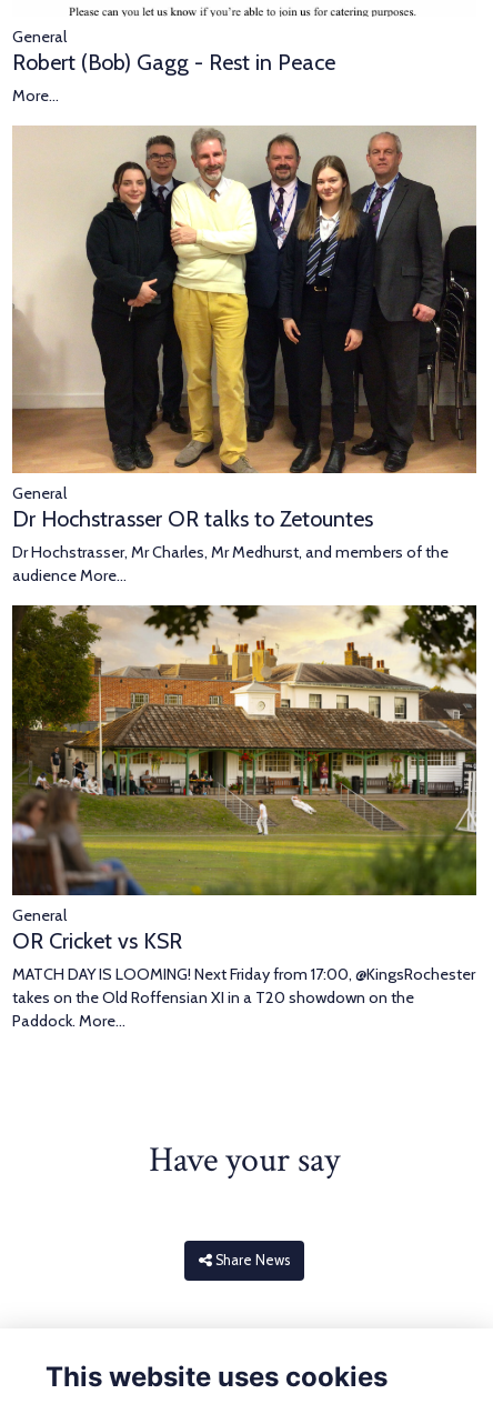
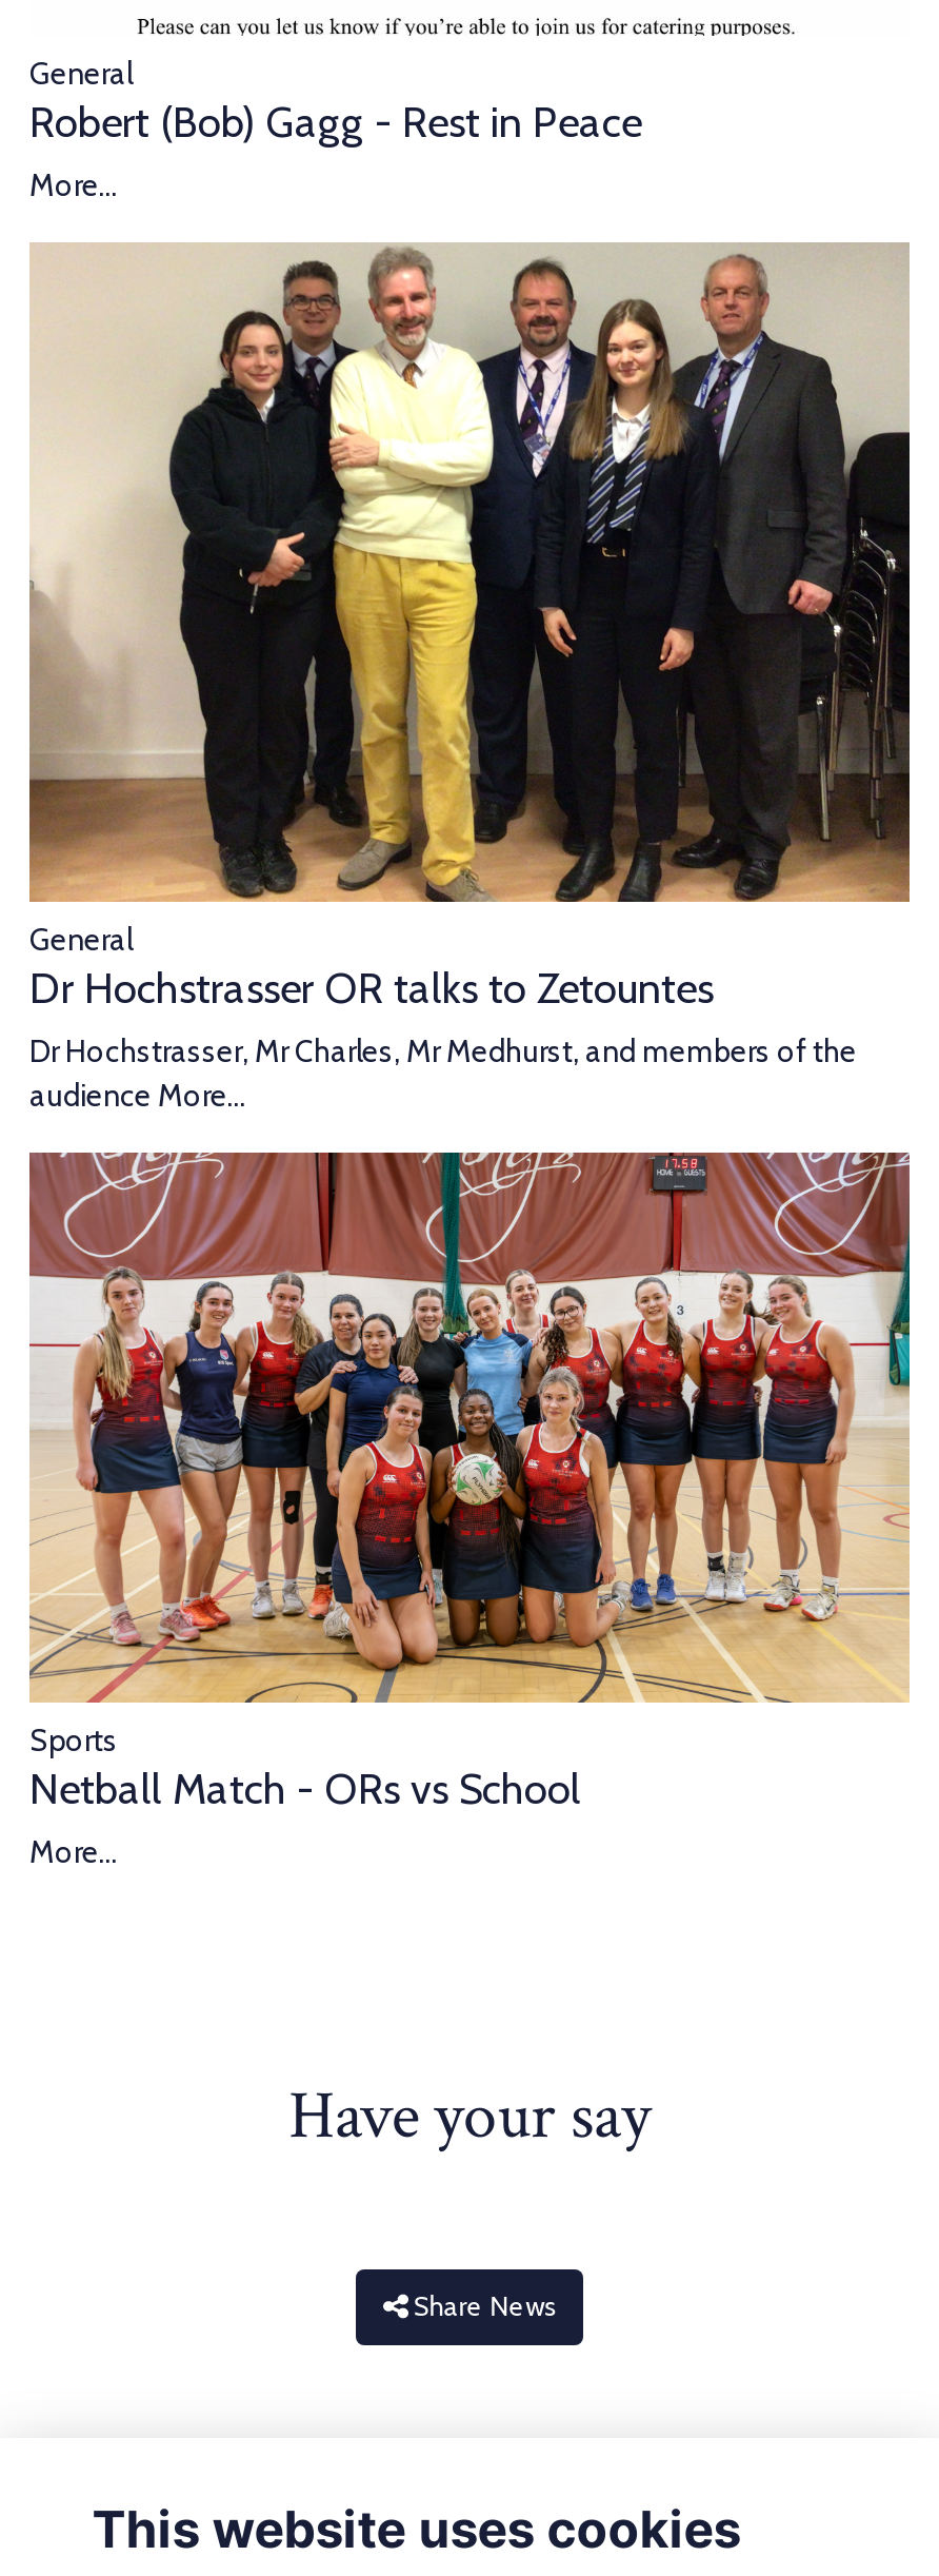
[11,604,477,1031] [image] | General | OR Cricket vs KSR | MATCH DAY IS LOOMING! Next Friday from 17:00, @KingsRochester | takes on the Old Roffensian XI in a T20 showdown on the | Paddock. More... -> [27,1151,912,1872] [image] | Sports | Netball Match - ORs vs School | More...

